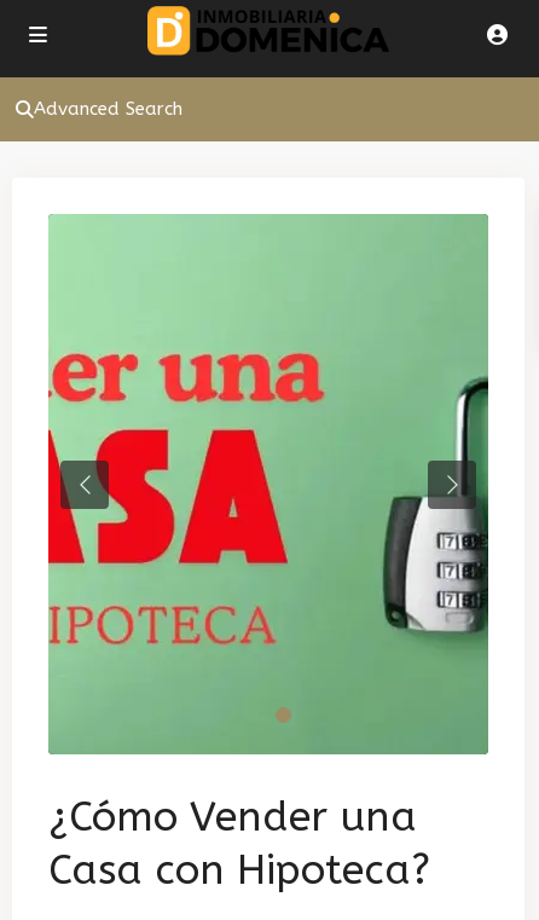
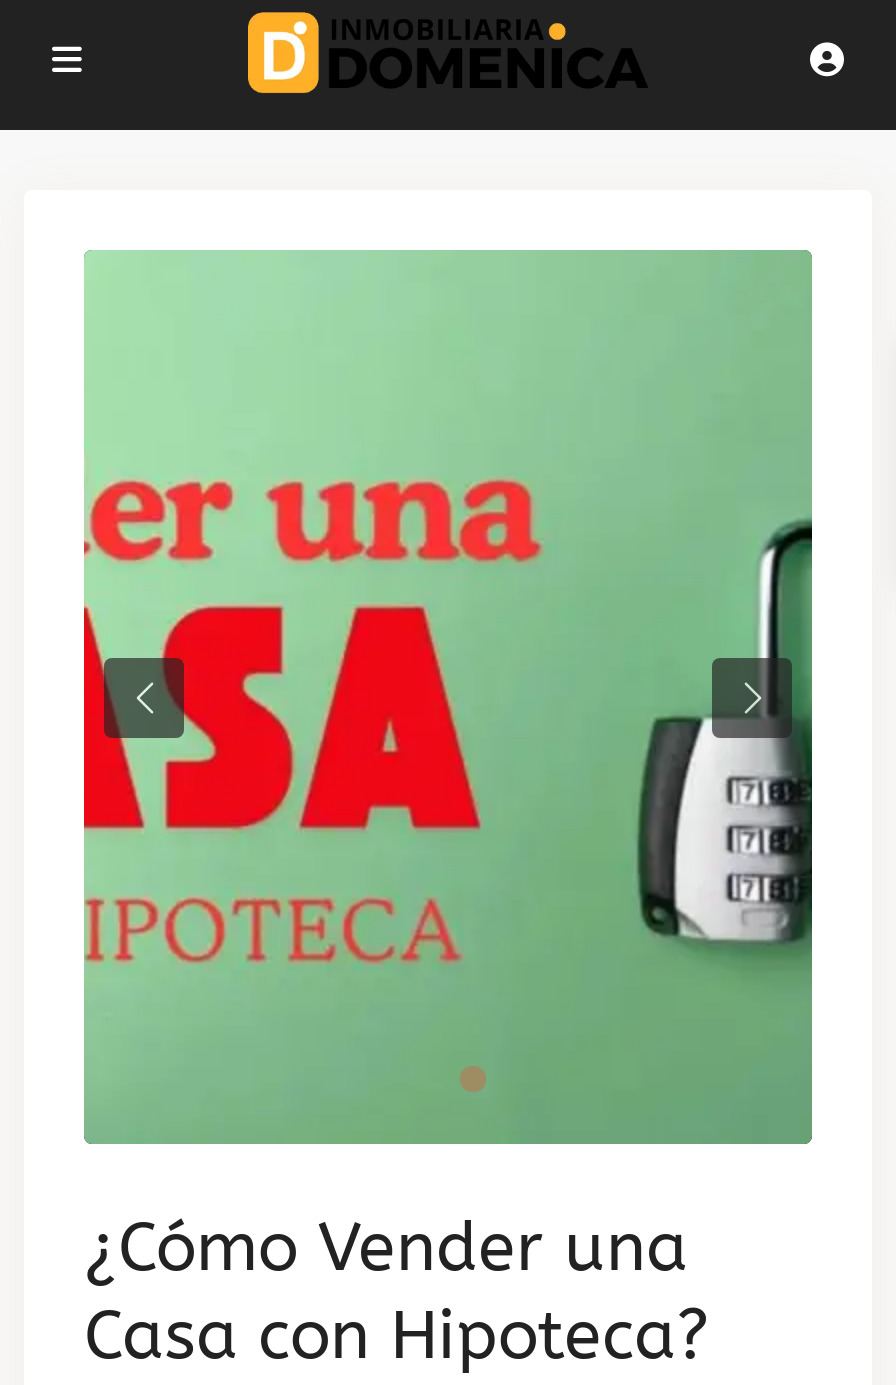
[34,98,182,120] Advanced Search -> none

